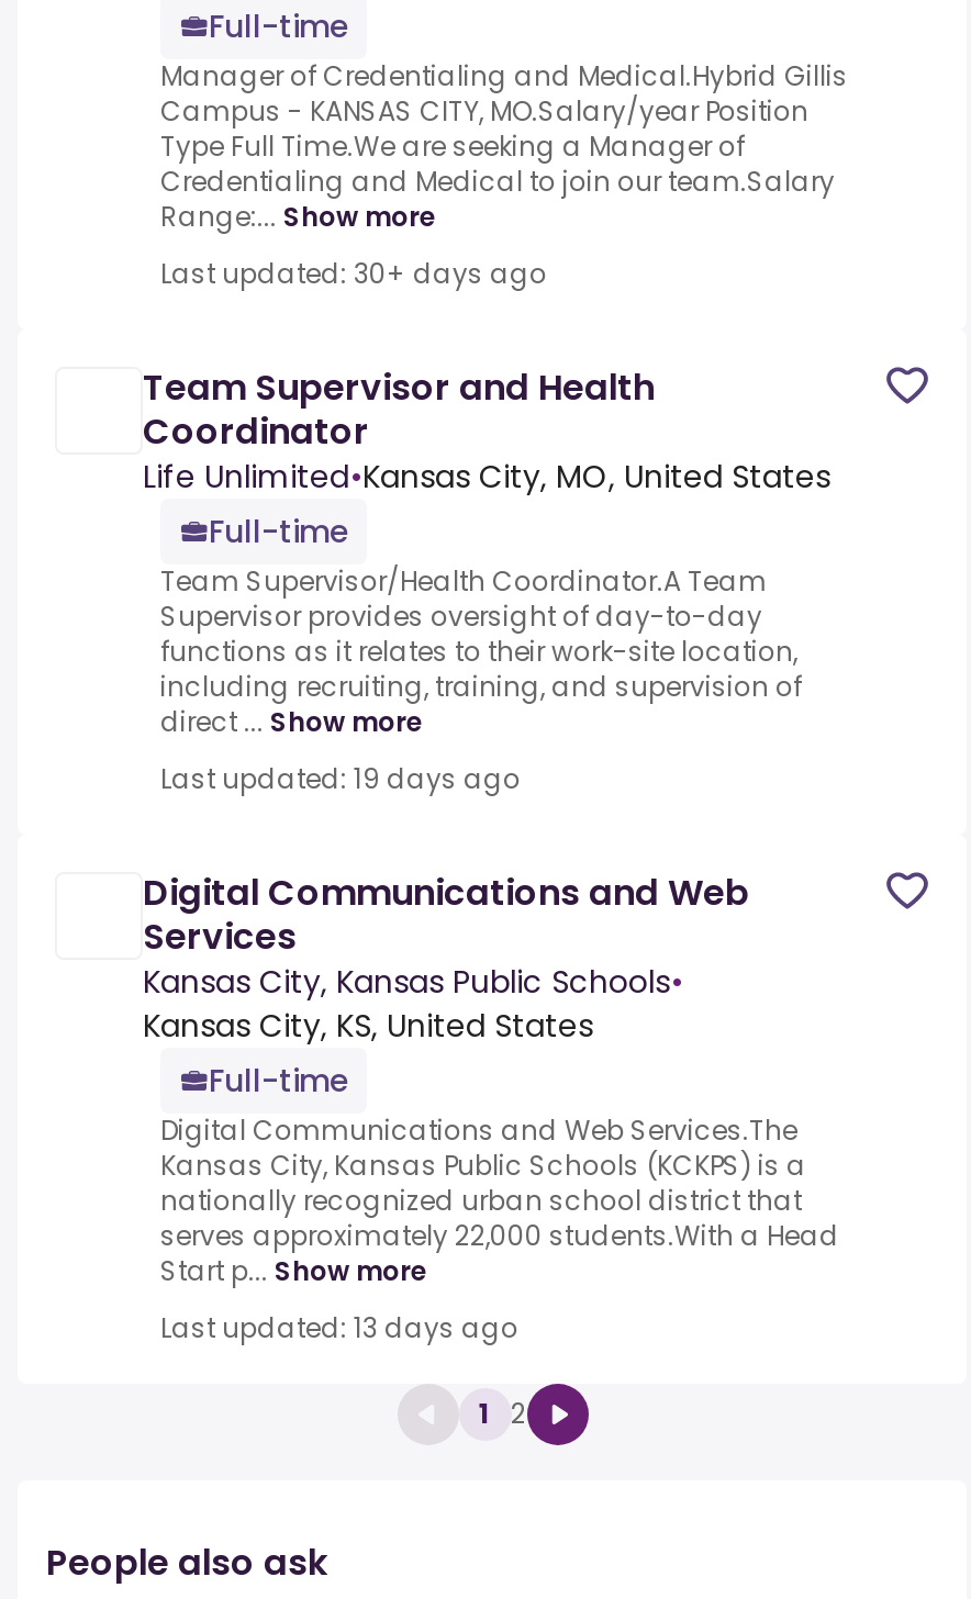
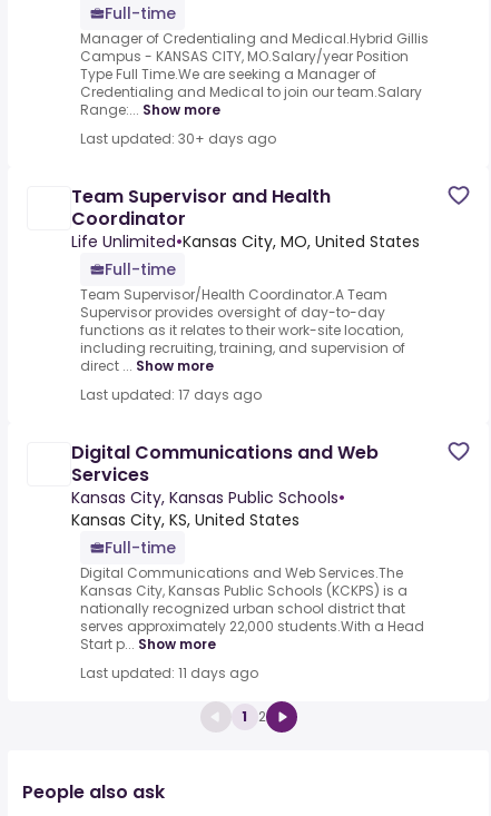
[160,760,521,798] Last updated: 19 days ago -> [80,385,262,404] Last updated: 17 days ago
[160,1310,518,1347] Last updated: 13 days ago -> [80,664,258,683] Last updated: 11 days ago

